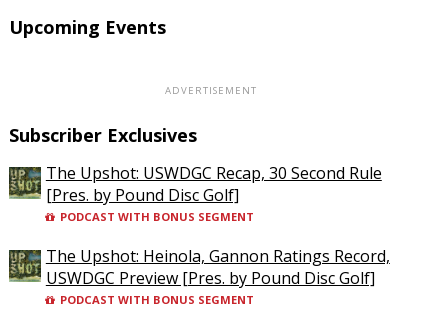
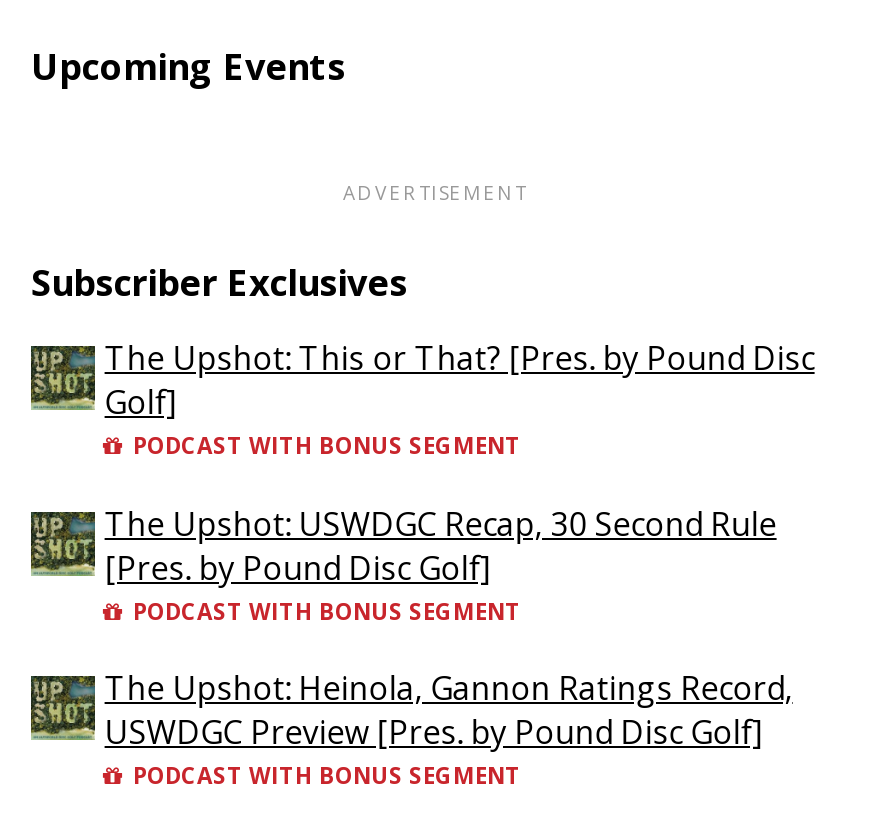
none -> [105,336,815,460] The Upshot: This or That? [Pres. by Pound Disc | Golf] | PODCAST WITH BONUS SEGMENT

